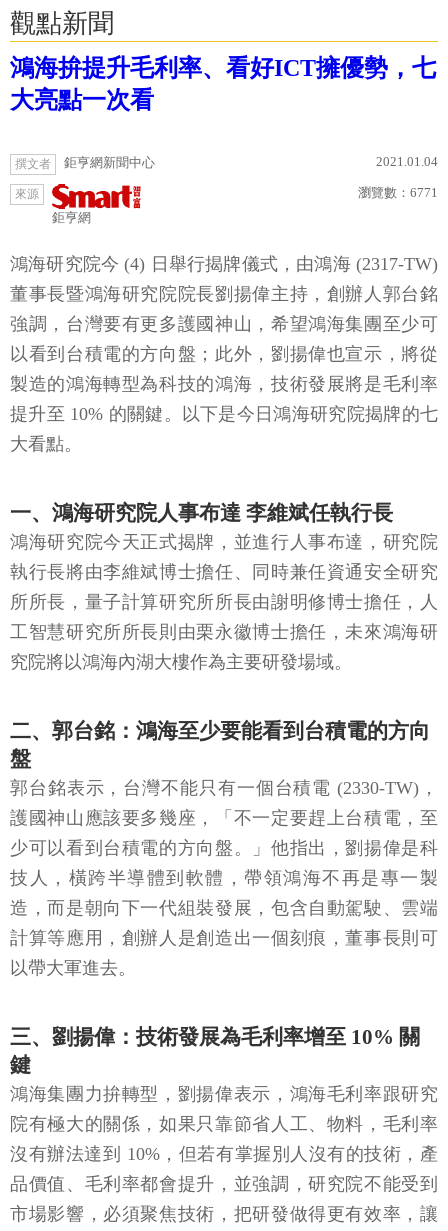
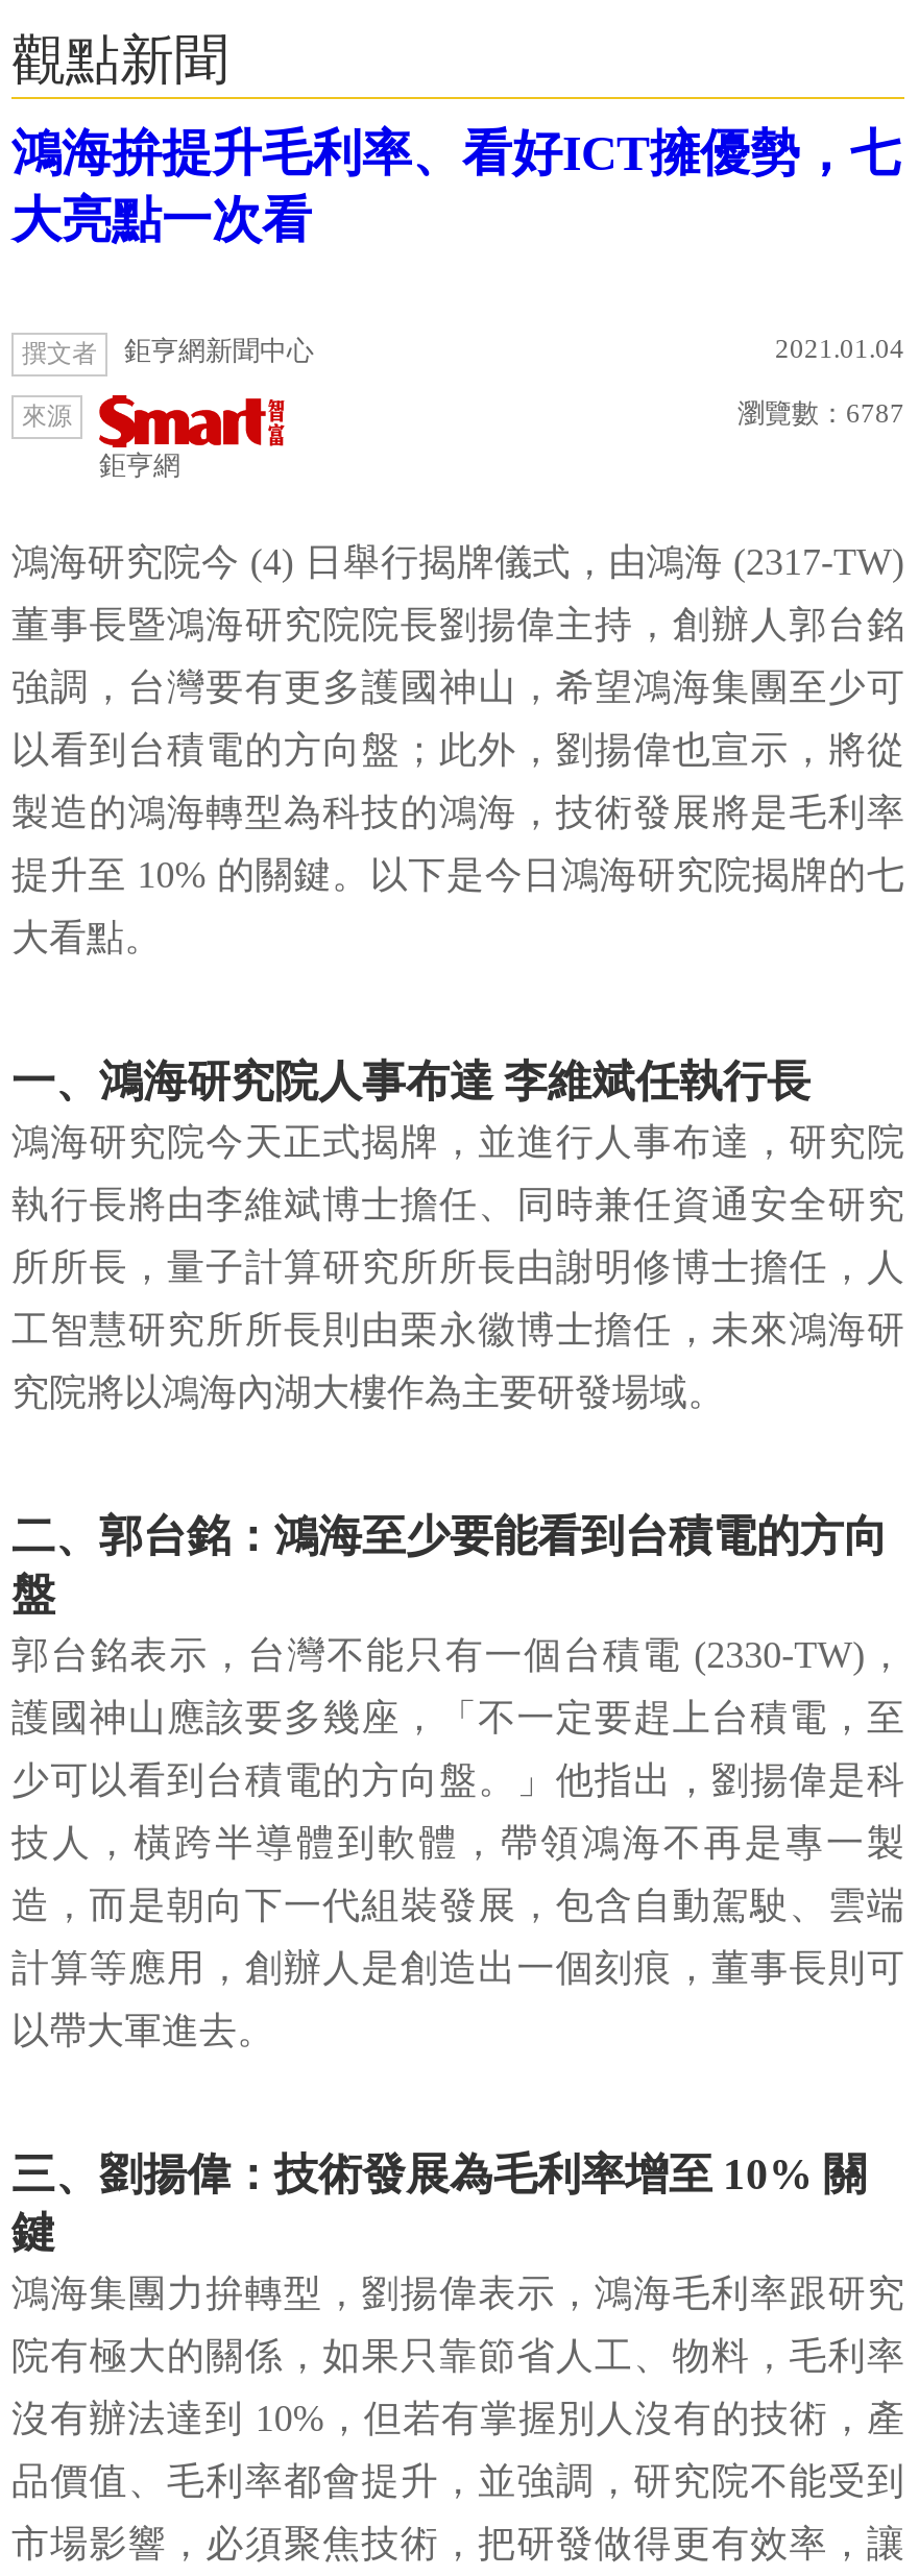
[358,185,438,200] 瀏覽數：6771 -> [737,397,904,429] 瀏覽數：6787

